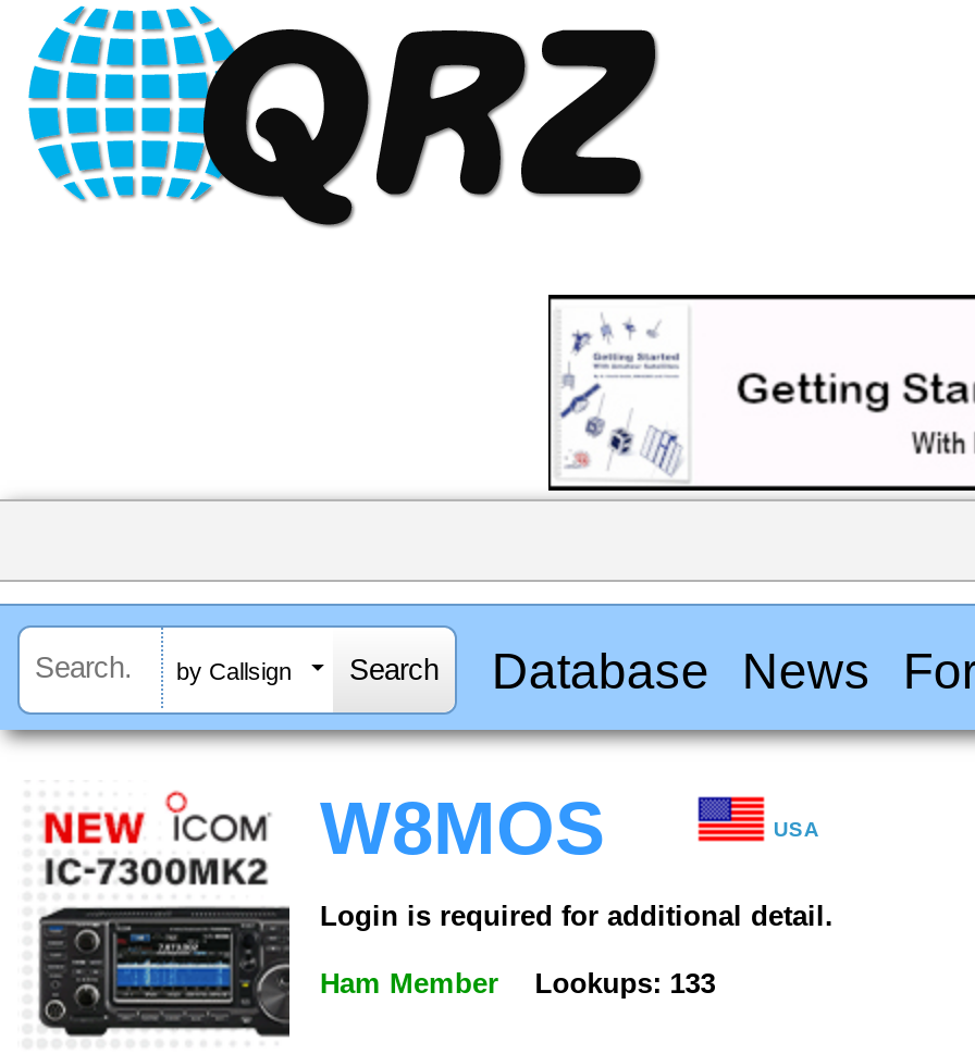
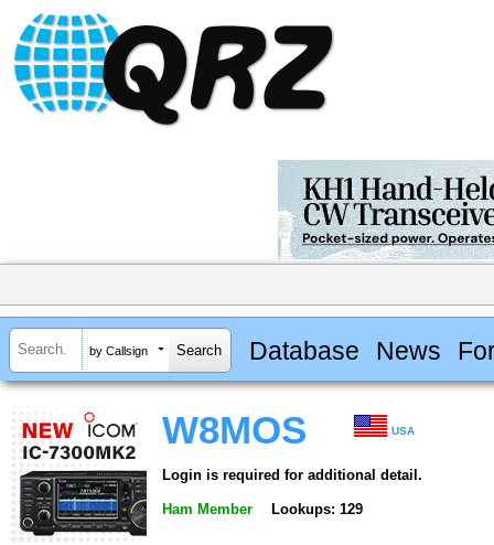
[546,293,968,493] [image] -> [278,160,491,259] [image]
[320,967,716,1000] Ham Member Lookups: 133 -> [162,501,363,518] Ham Member Lookups: 129

